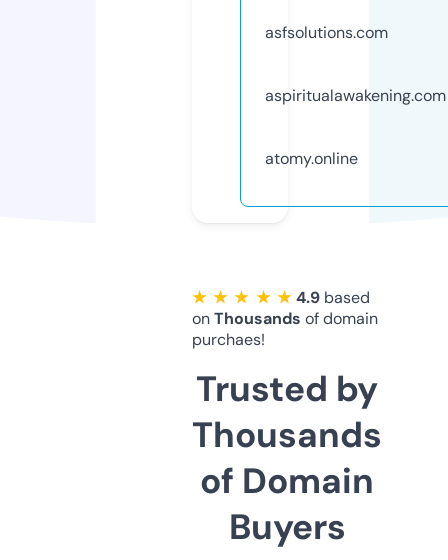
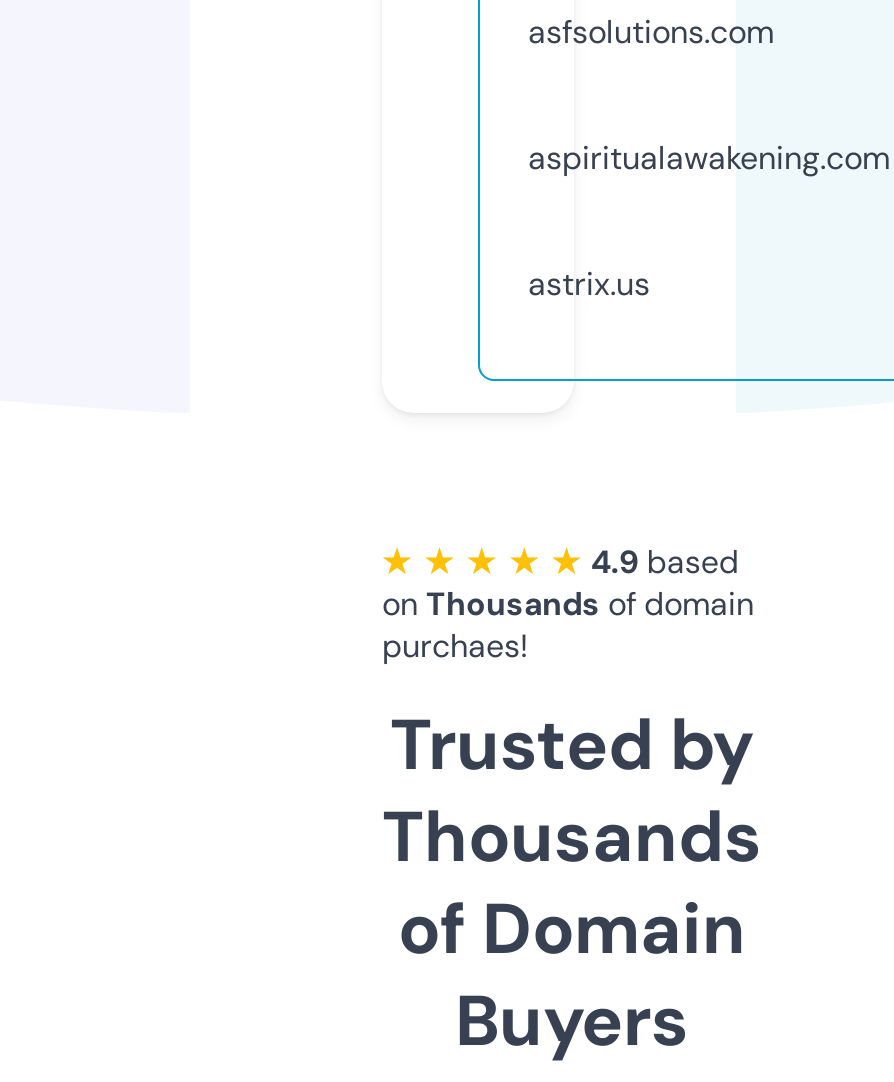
[265,148,358,169] atomy.online -> [528,263,650,305] astrix.us

